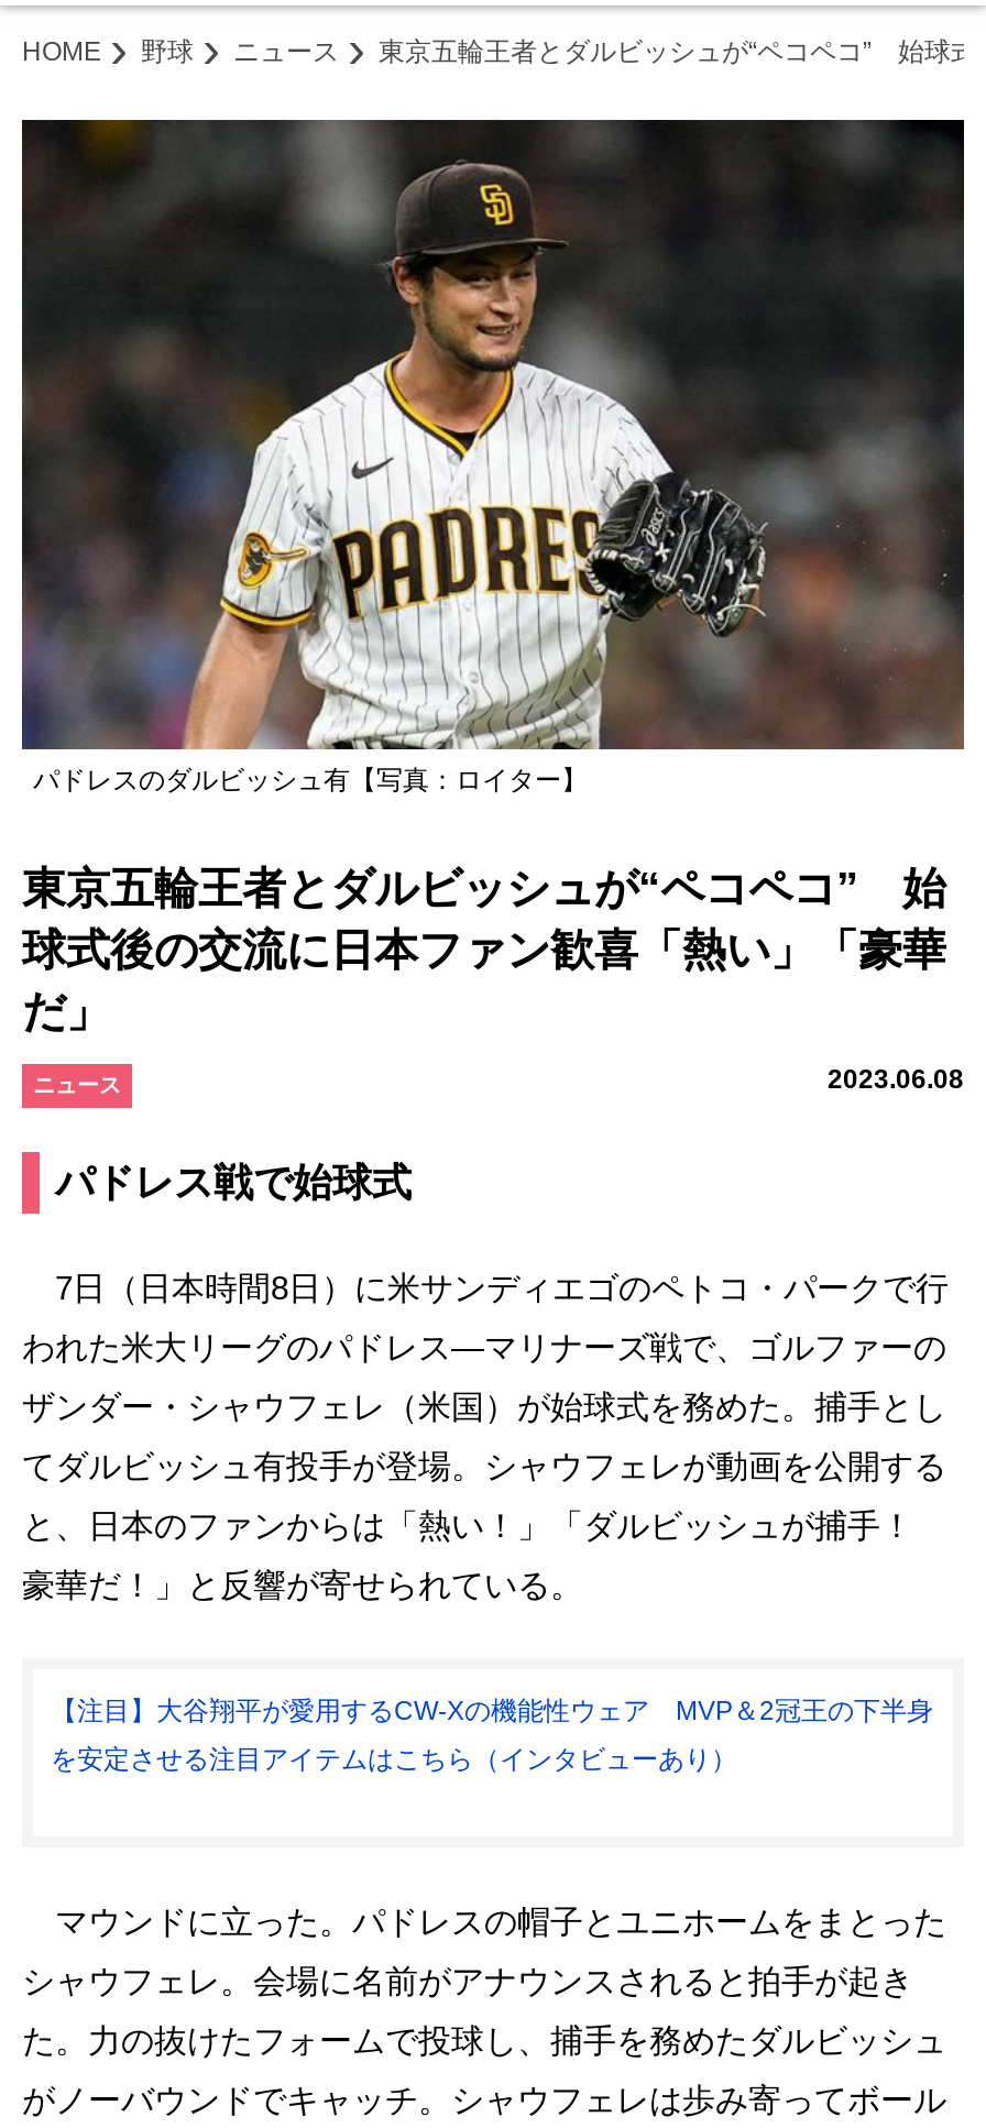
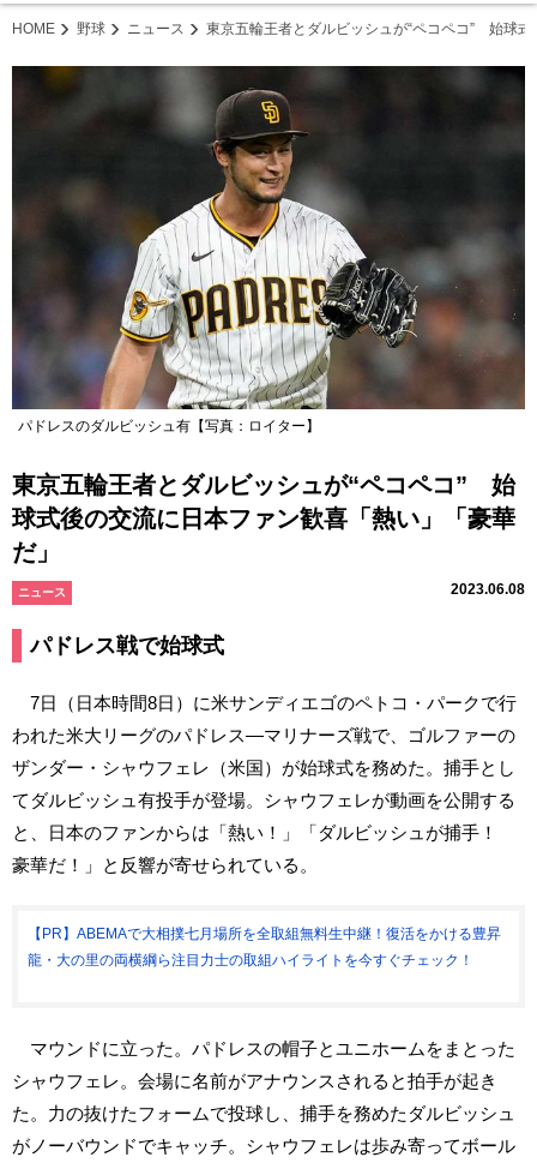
[51,1694,933,1725] 【注目】大谷翔平が愛用するCW-Xの機能性ウェア MVP＆2冠王の下半身 -> [28,925,501,942] 【PR】ABEMAで大相撲七月場所を全取組無料生中継！復活をかける豊昇
[51,1743,737,1774] を安定させる注目アイテムはこちら（インタビューあり） -> [28,951,473,968] 龍・大の里の両横綱ら注目力士の取組ハイライトを今すぐチェック！

